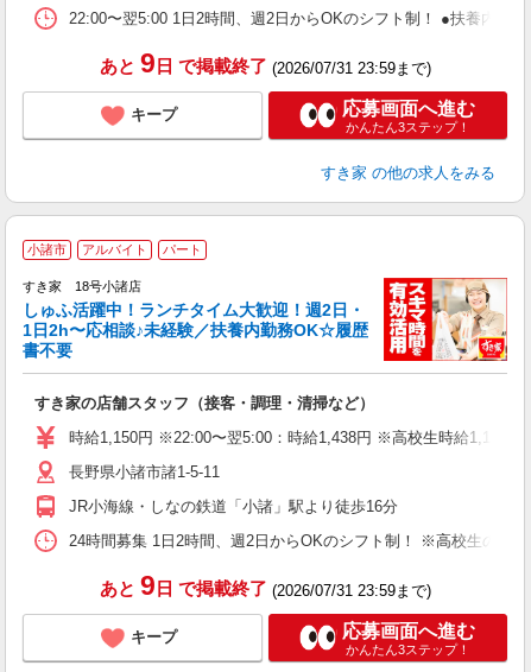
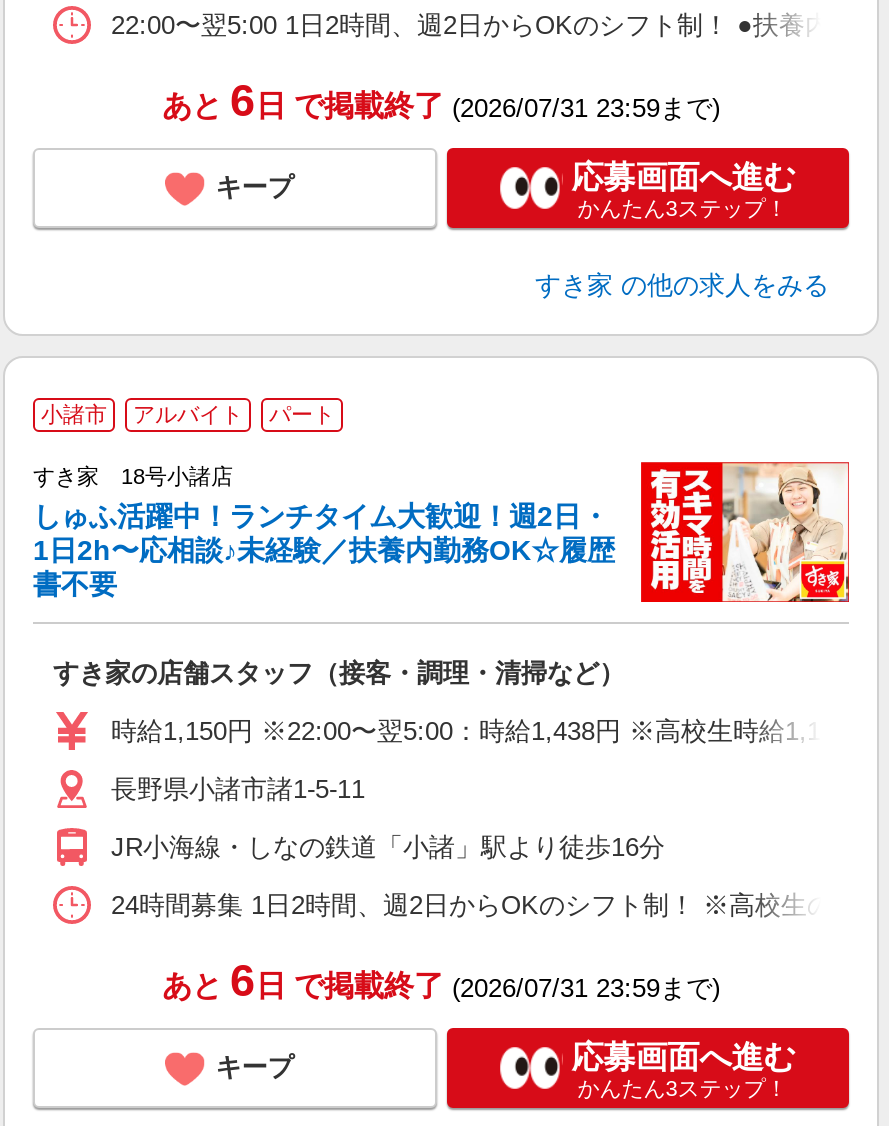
[99,49,431,79] あと 9日 で掲載終了(2026/07/31 23:59まで) -> [162,76,720,126] あと 6日 で掲載終了(2026/07/31 23:59まで)
[99,571,431,601] あと 9日 で掲載終了(2026/07/31 23:59まで) -> [162,956,720,1006] あと 6日 で掲載終了(2026/07/31 23:59まで)

